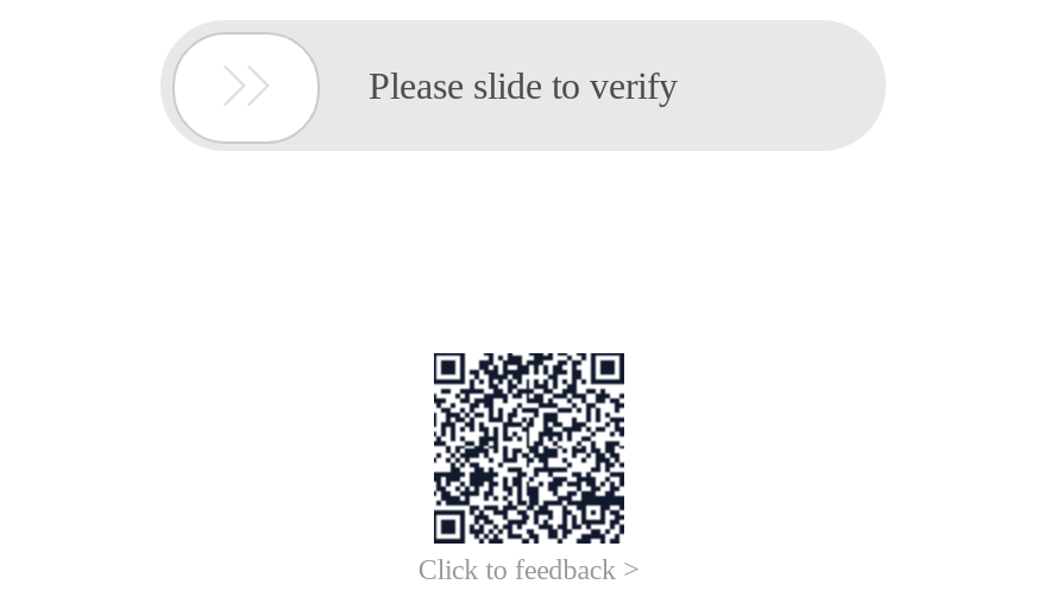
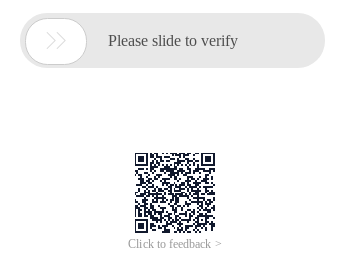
[432,351,627,546] [image] -> [134,152,215,234] [image]

